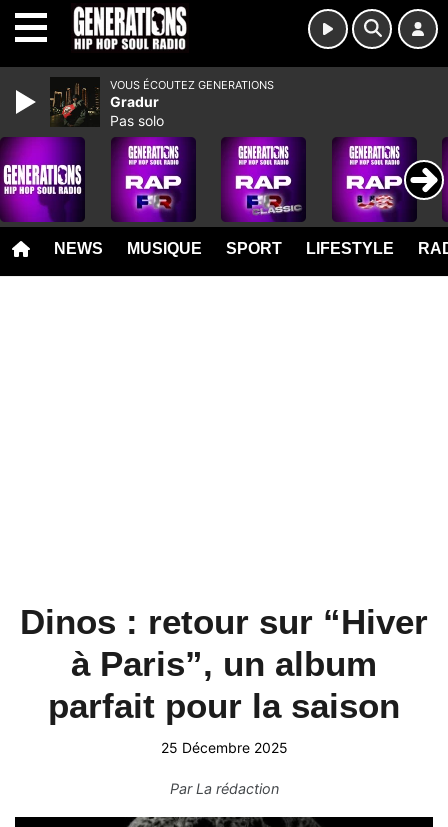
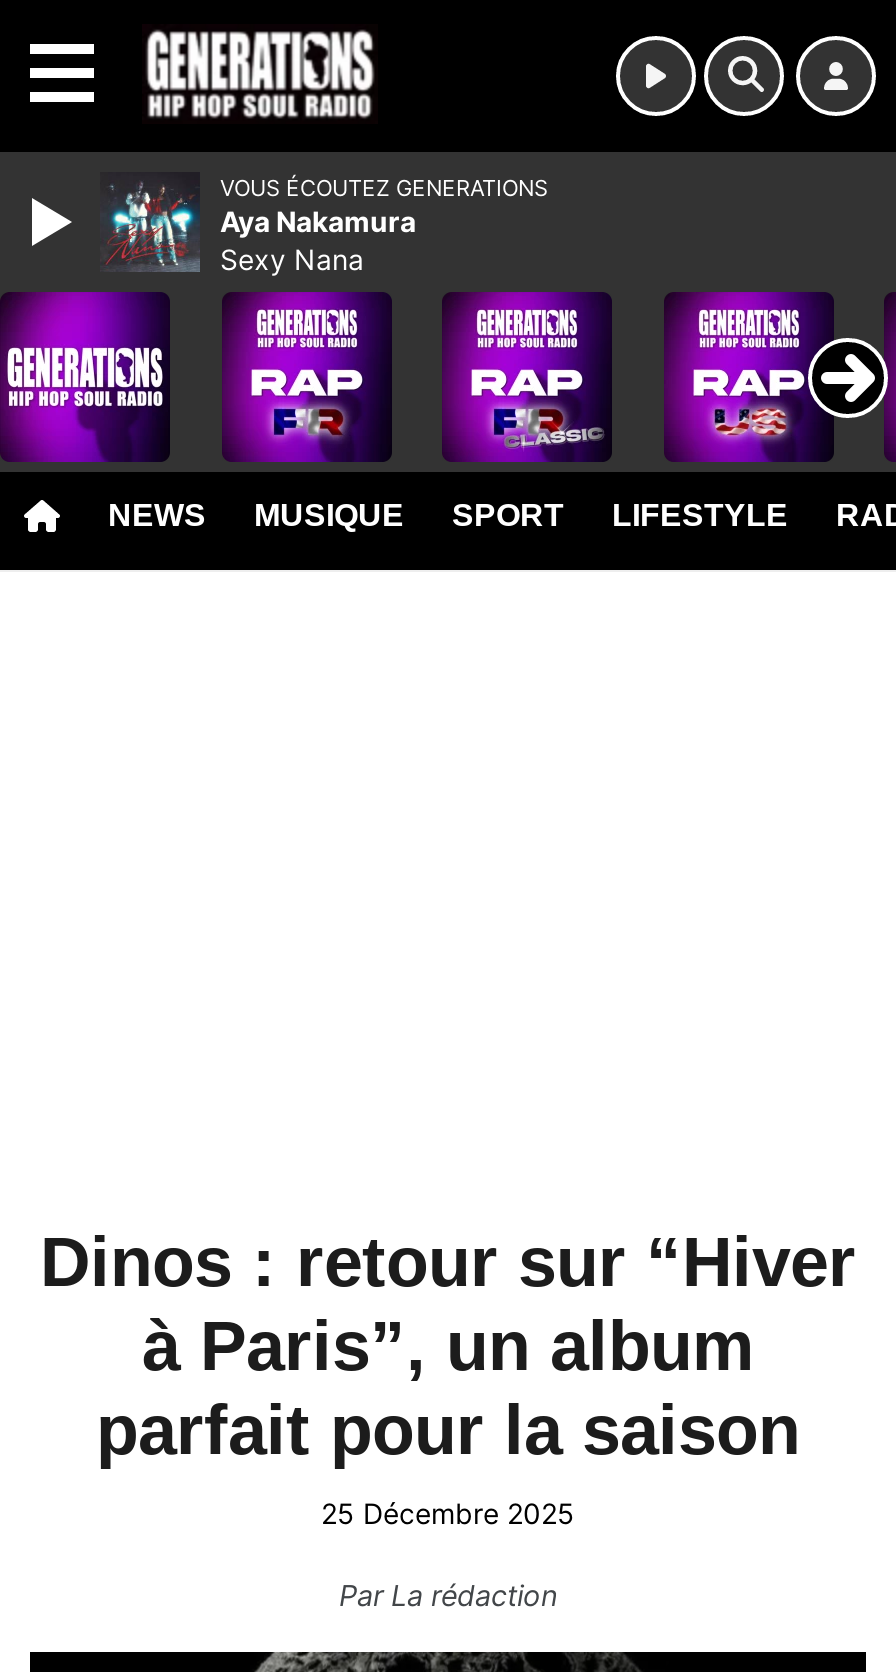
[50,78,164,129] [image] | Gradur | Pas solo -> [102,176,416,276] [image] | Aya Nakamura | Sexy Nana

